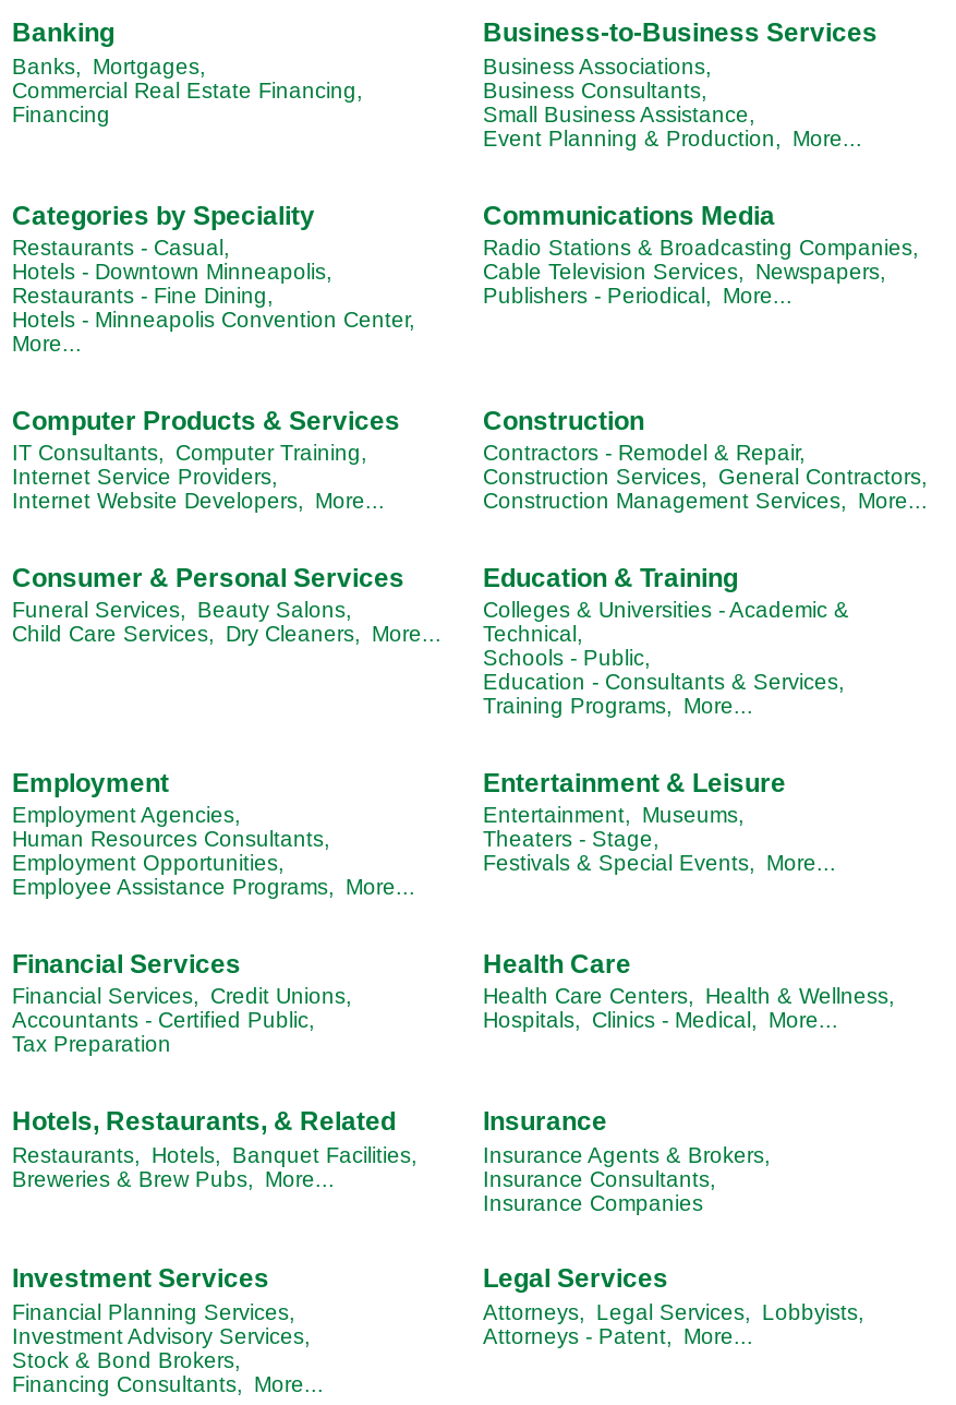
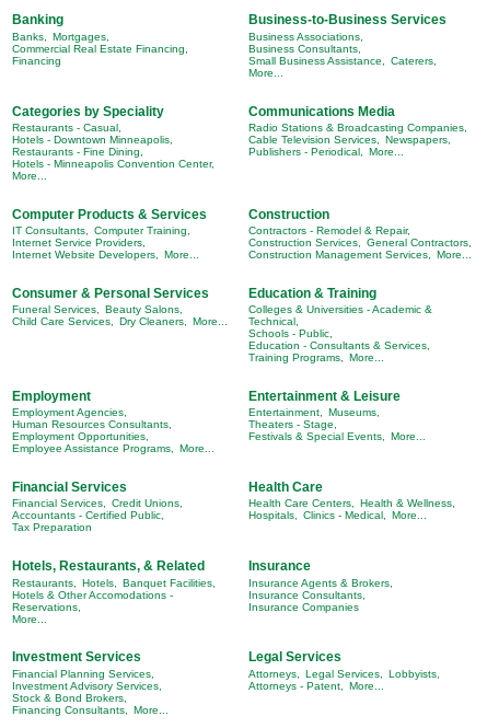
[483,103,862,151] Small Business Assistance, | Event Planning & Production, More... -> [248,55,437,79] Small Business Assistance, Caterers, | More...
[12,1166,335,1190] Breweries & Brew Pubs, More... -> [12,588,173,625] Hotels & Other Accomodations - | Reservations, | More...

